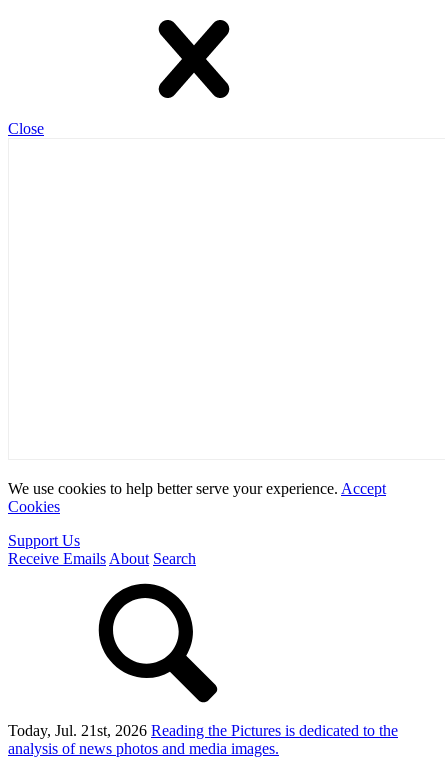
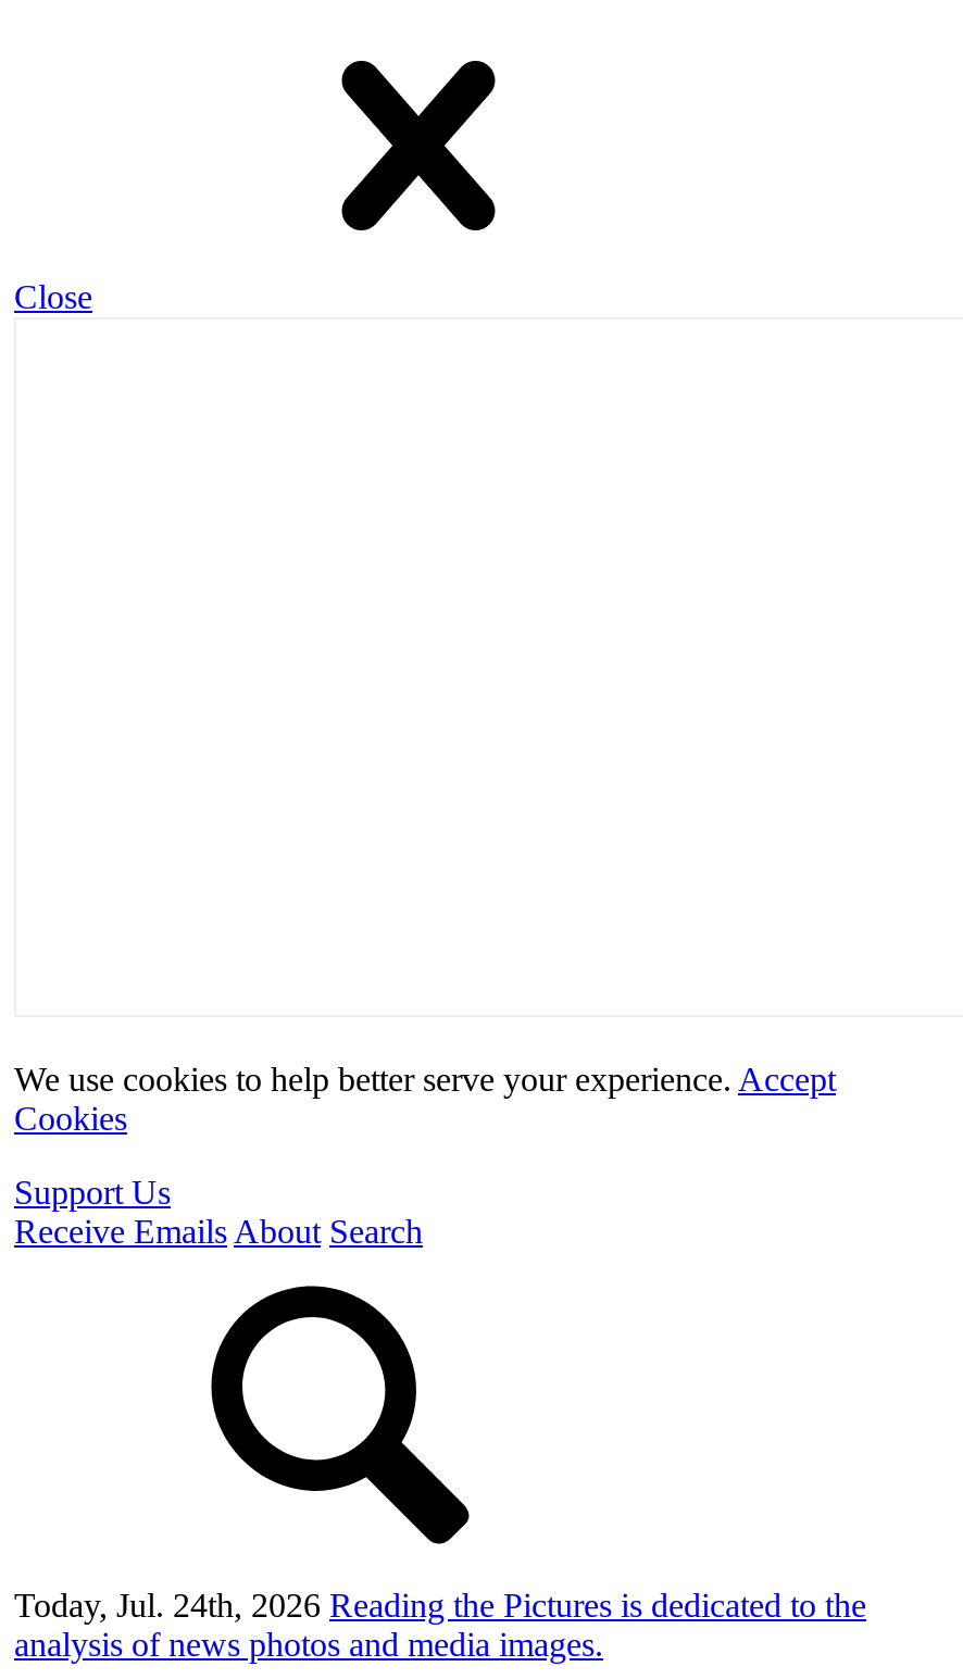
[8,722,398,739] Today, Jul. 21st, 2026 Reading the Pictures is dedicated to the -> [14,1587,866,1624] Today, Jul. 24th, 2026 Reading the Pictures is dedicated to the

